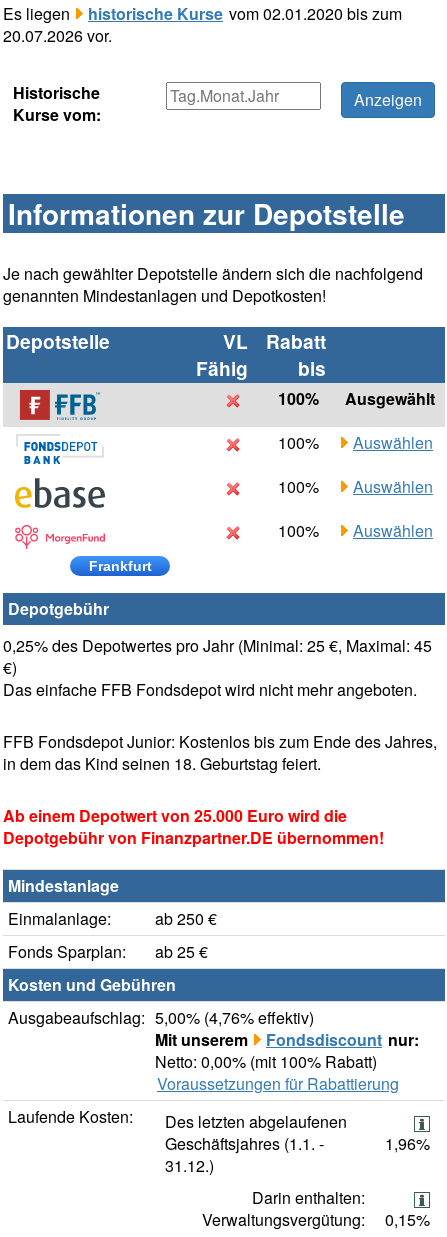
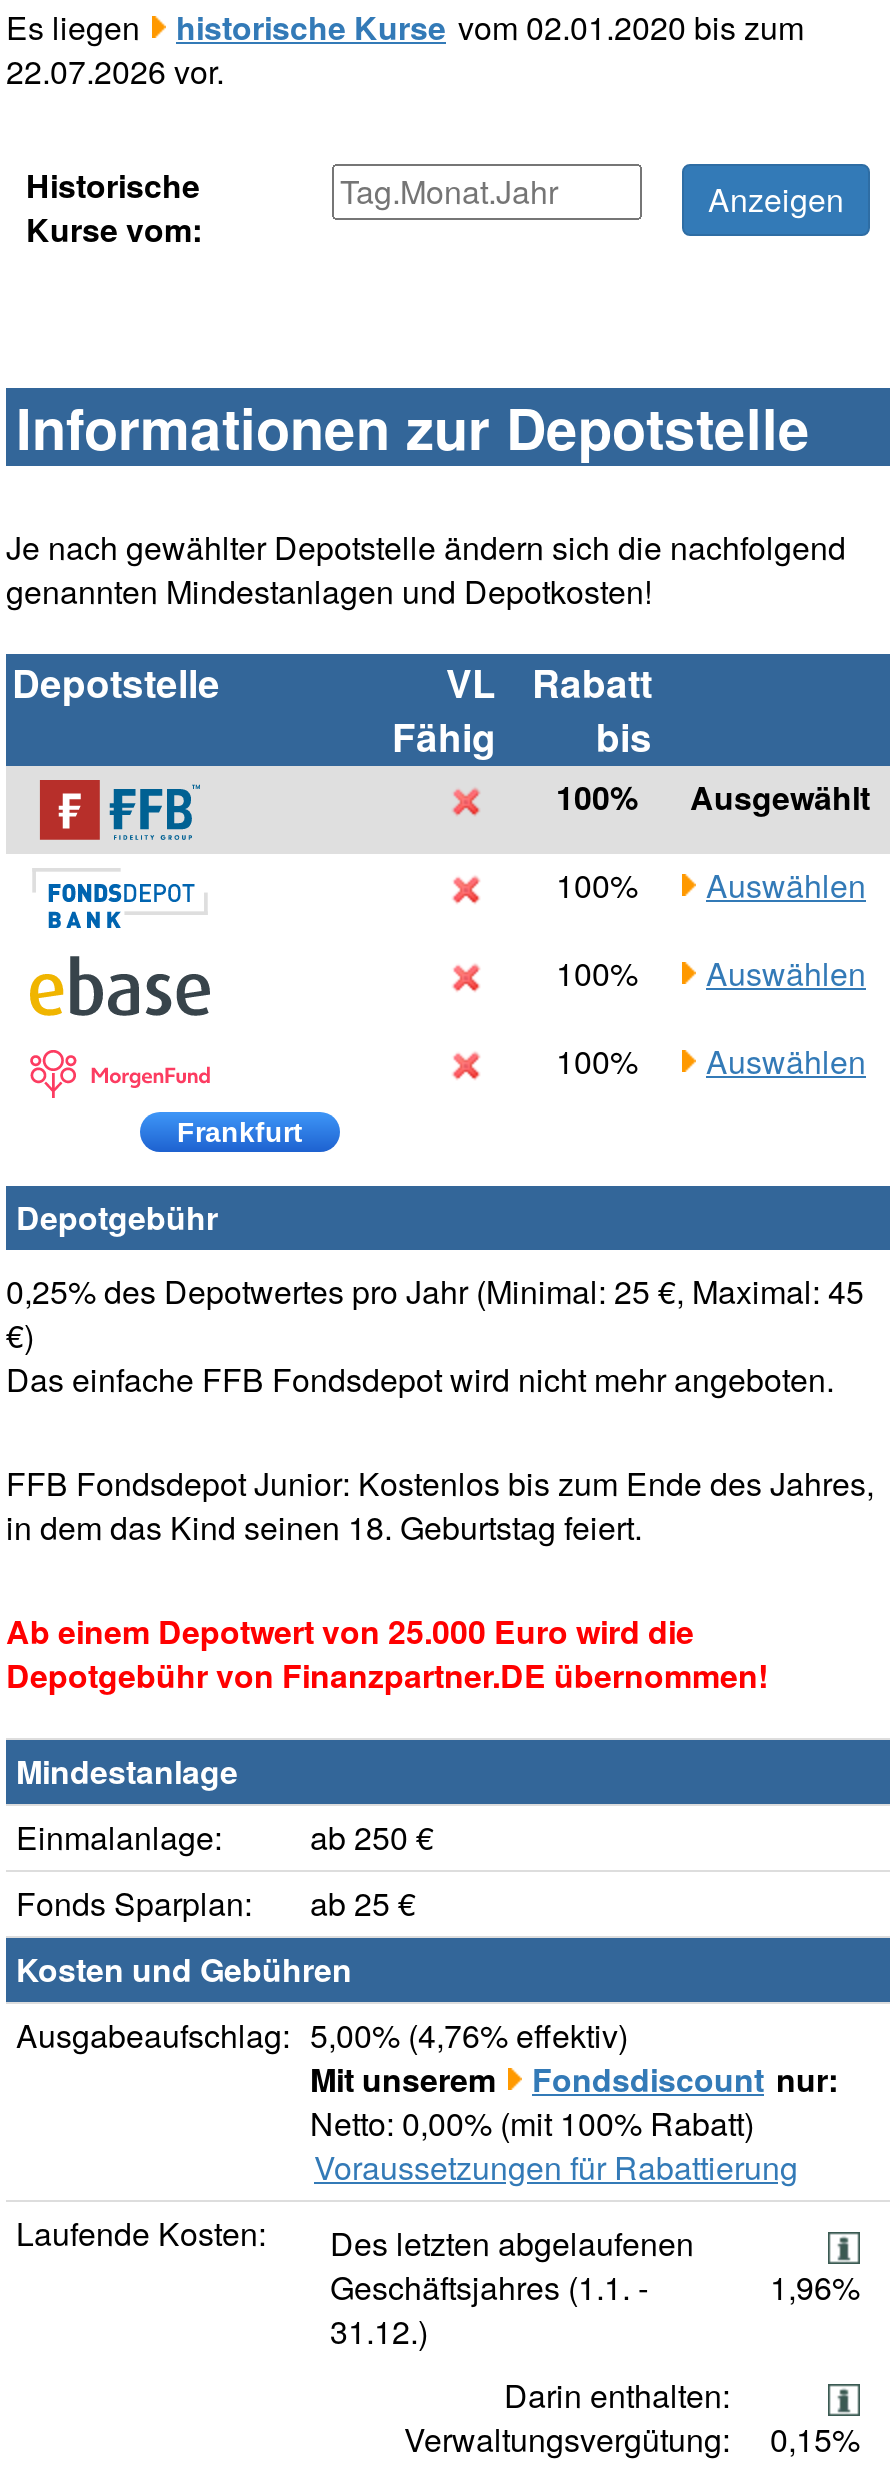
[3,24,112,47] 20.07.2026 vor. -> [6,49,224,95] 22.07.2026 vor.

